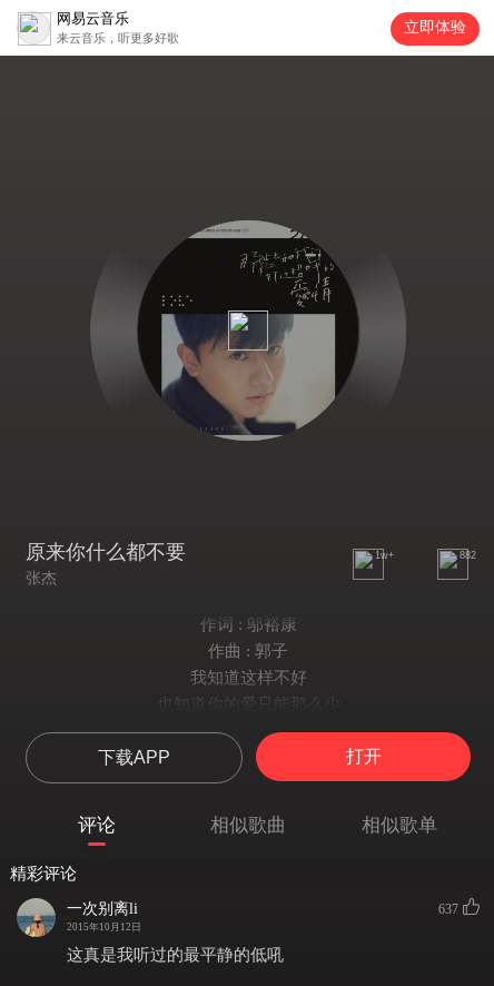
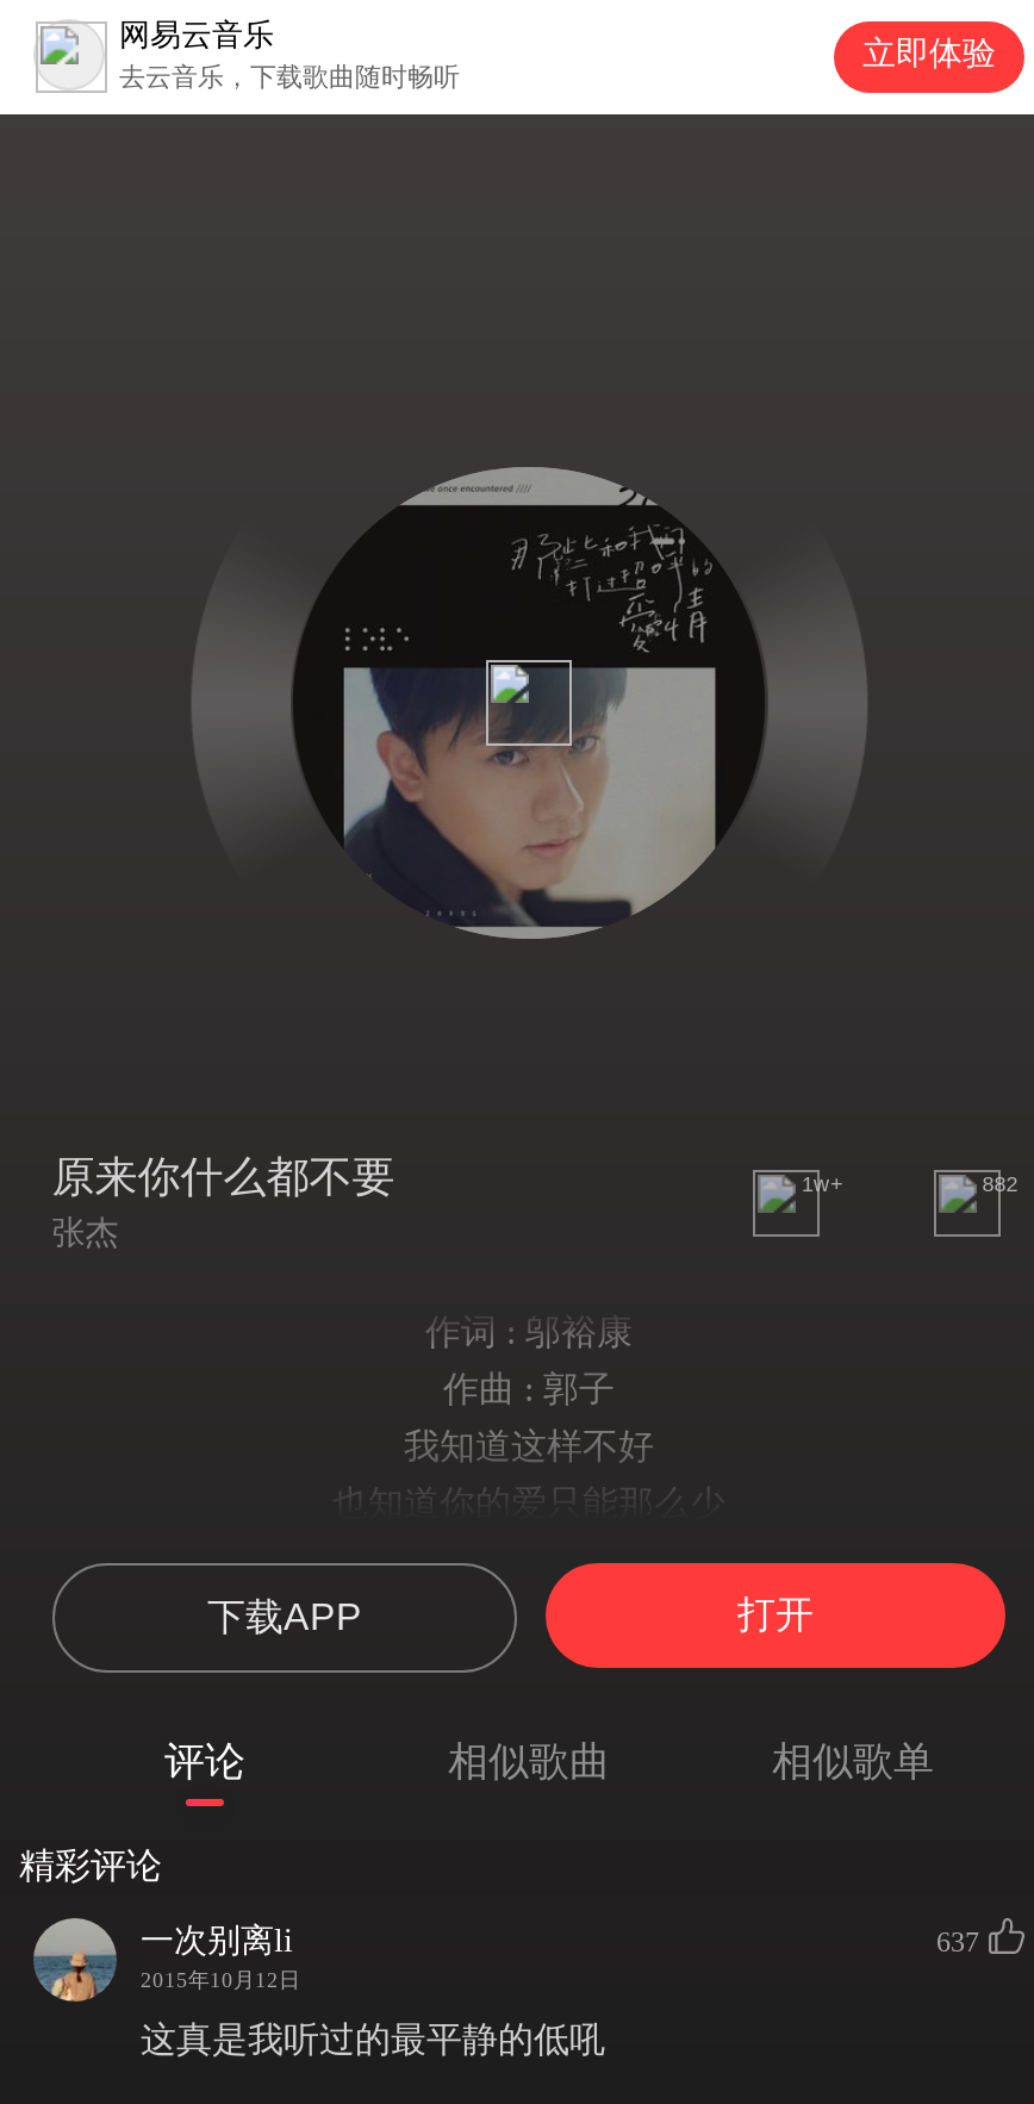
[57,31,179,45] 来云音乐，听更多好歌 -> [119,62,460,91] 去云音乐，下载歌曲随时畅听

